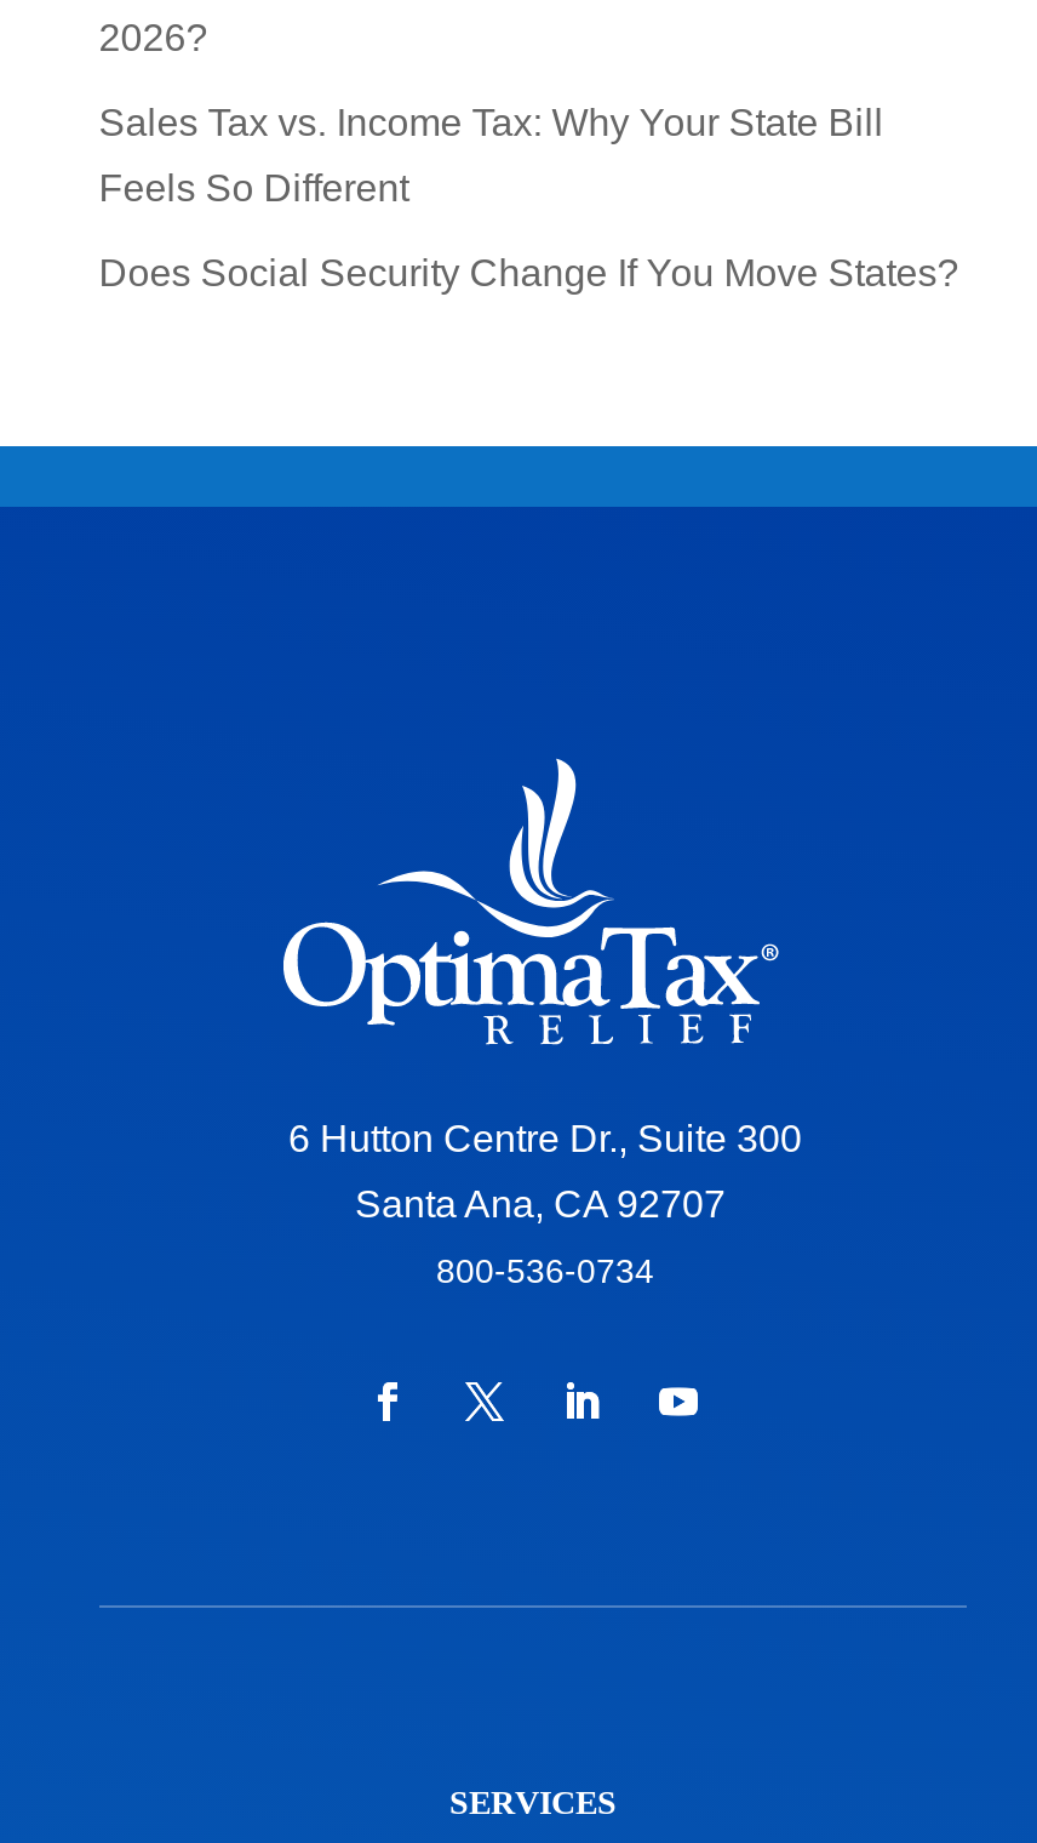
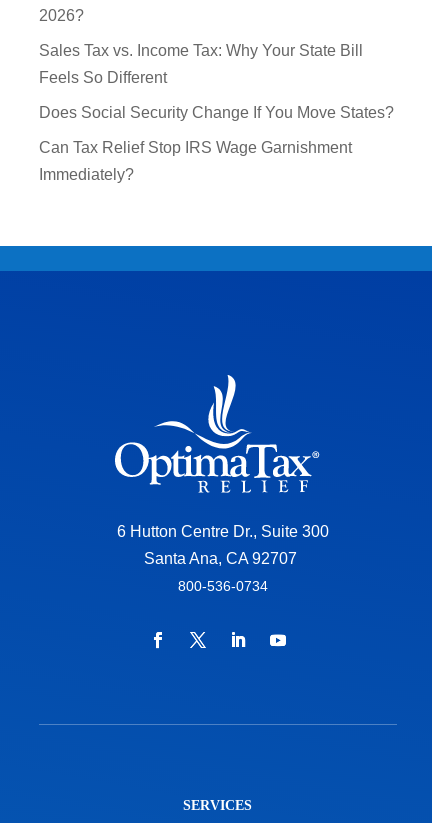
none -> [39,139,352,183] Can Tax Relief Stop IRS Wage Garnishment | Immediately?

